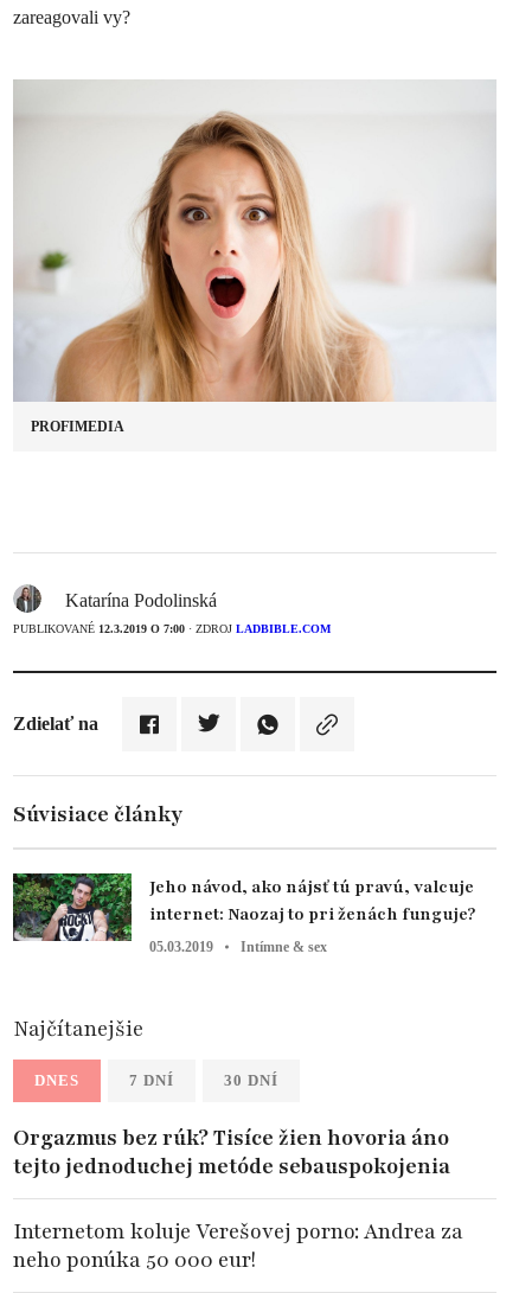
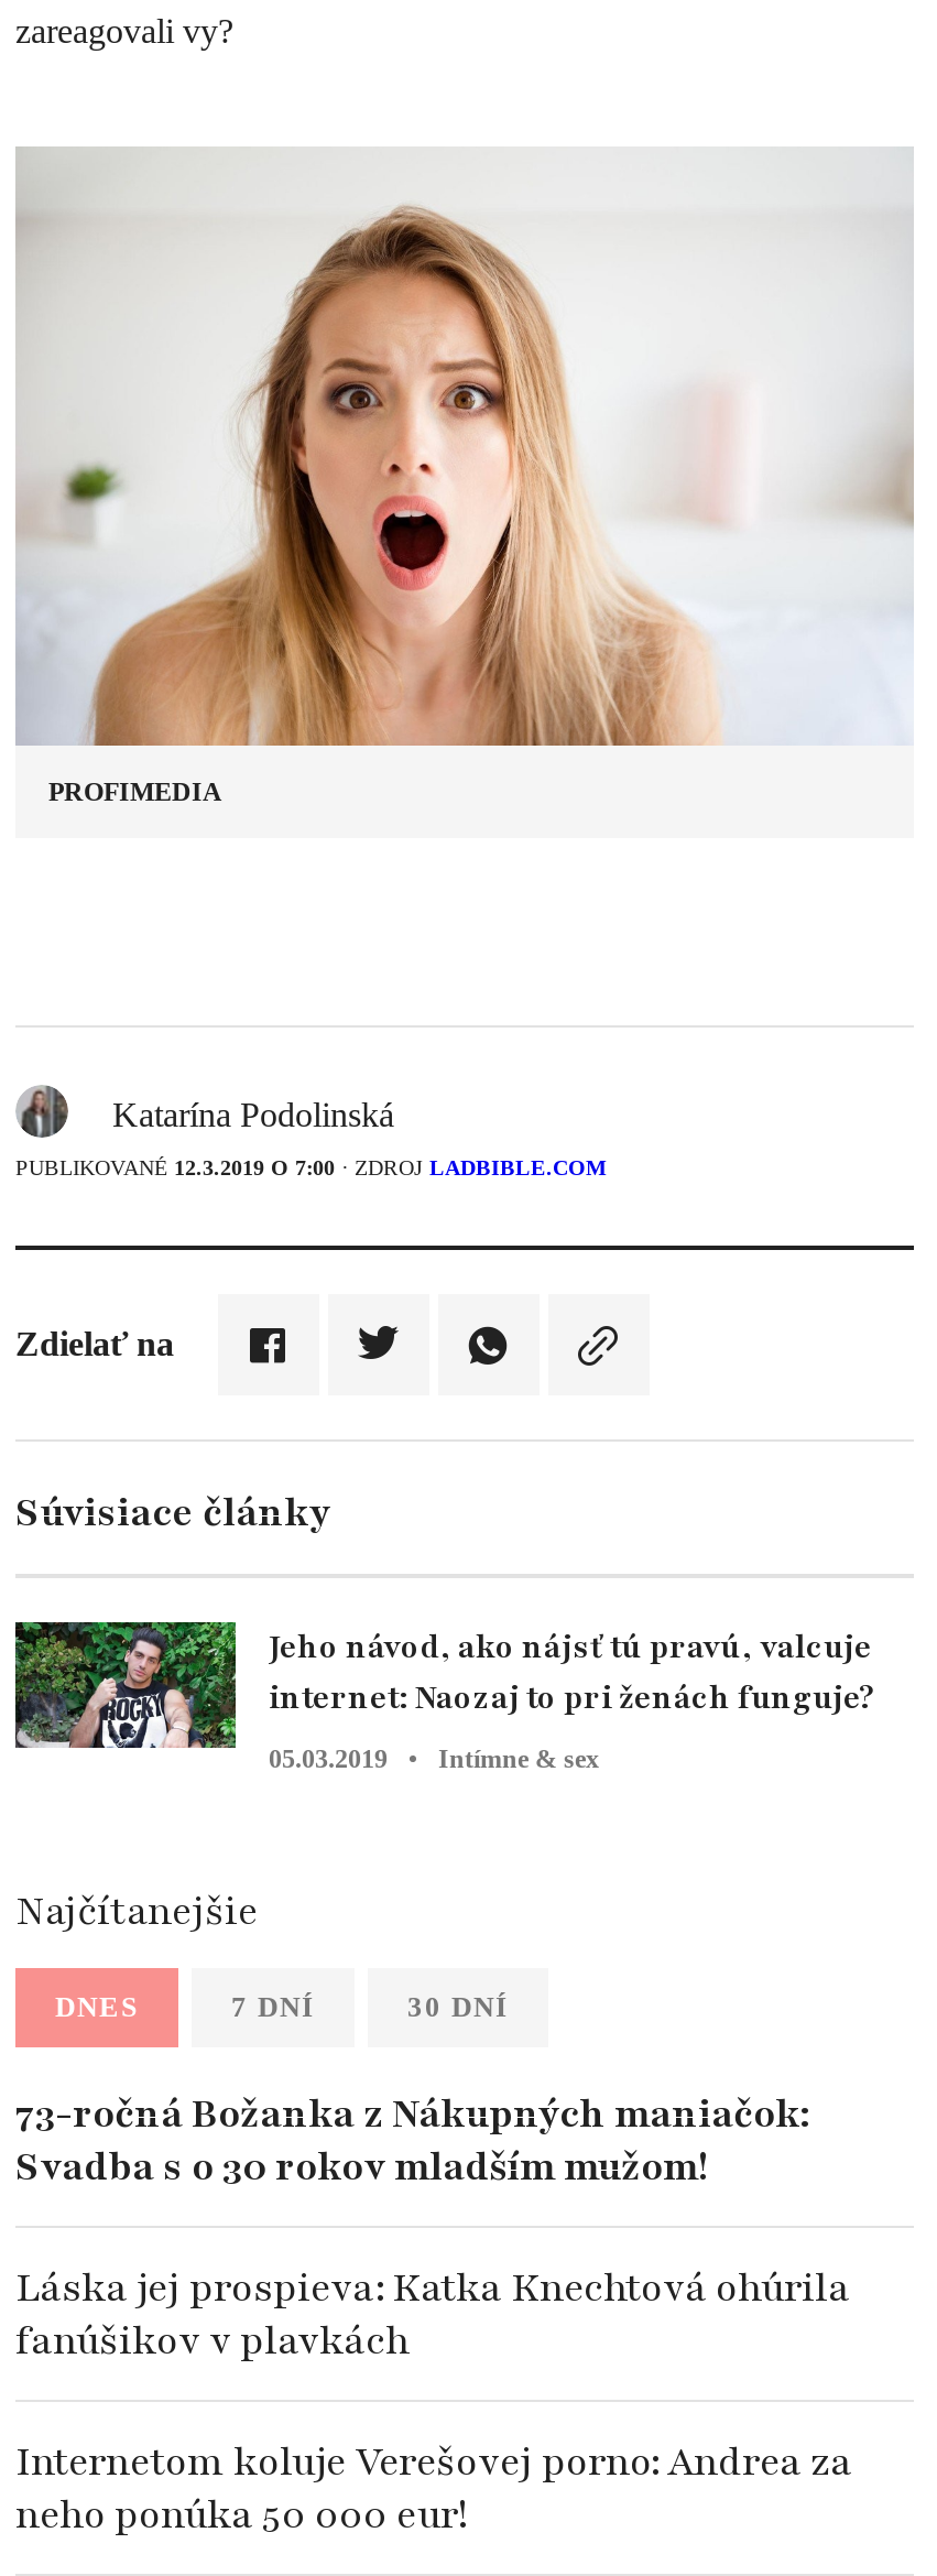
[13,1123,450,1180] Orgazmus bez rúk? Tisíce žien hovoria áno | tejto jednoduchej metóde sebauspokojenia -> [15,2087,850,2366] 73-ročná Božanka z Nákupných maniačok: | Svadba s o 30 rokov mladším mužom! | Láska jej prospieva: Katka Knechtová ohúrila | fanúšikov v plavkách

